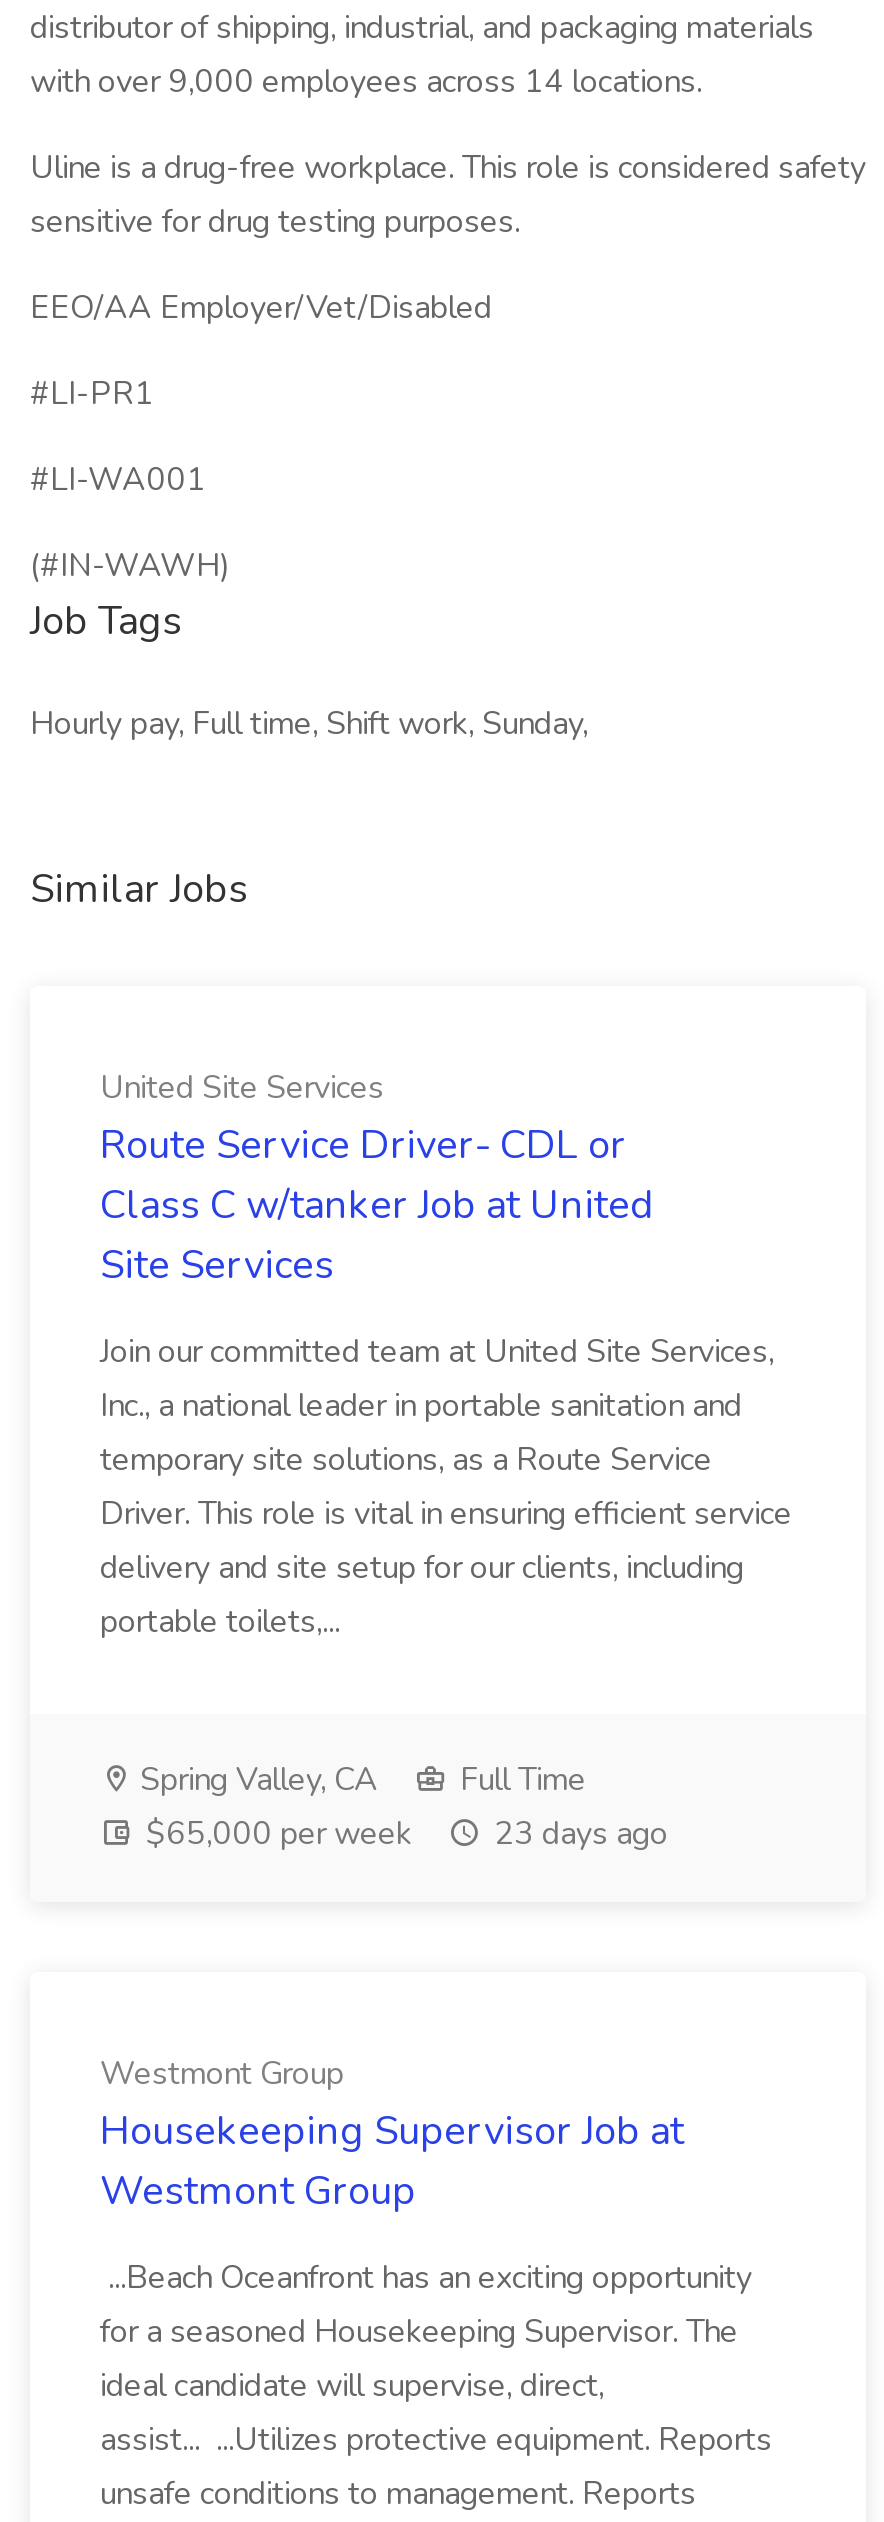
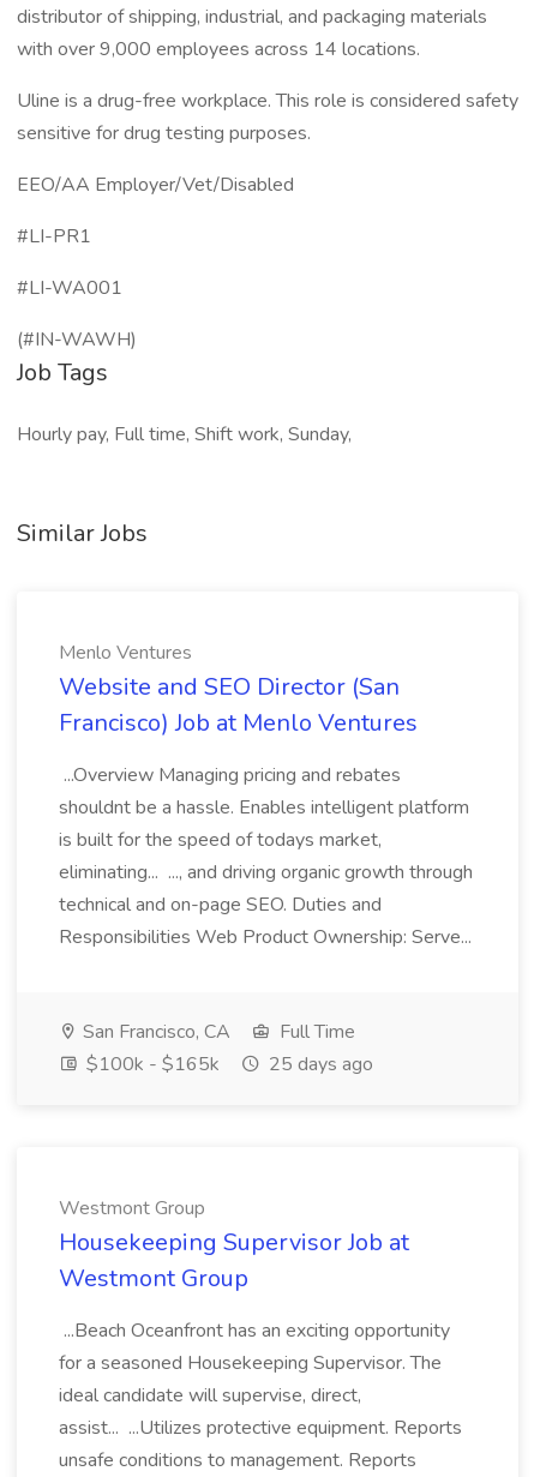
[100,1066,654,1292] United Site Services | Route Service Driver- CDL or | Class C w/tanker Job at United | Site Services -> [59,640,418,739] Menlo Ventures | Website and SEO Director (San | Francisco) Job at Menlo Ventures
[100,1330,792,1644] Join our committed team at United Site Services, | Inc., a national leader in portable sanitation and | temporary site solutions, as a Route Service | Driver. This role is vital in ensuring efficient service | delivery and site setup for our clients, including | portable toilets,... -> [59,762,476,950] ...Overview Managing pricing and rebates | shouldnt be a hassle. Enables intelligent platform | is built for the speed of todays market, | eliminating... ..., and driving organic growth through | technical and on-page SEO. Duties and | Responsibilities Web Product Ownership: Serve...
[132,1758,378,1802] Spring Valley, CA -> [78,1019,230,1045] San Francisco, CA
[138,1812,668,1856] $65,000 per week | 23 days ago -> [82,1051,373,1077] $100k - $165k | 25 days ago

